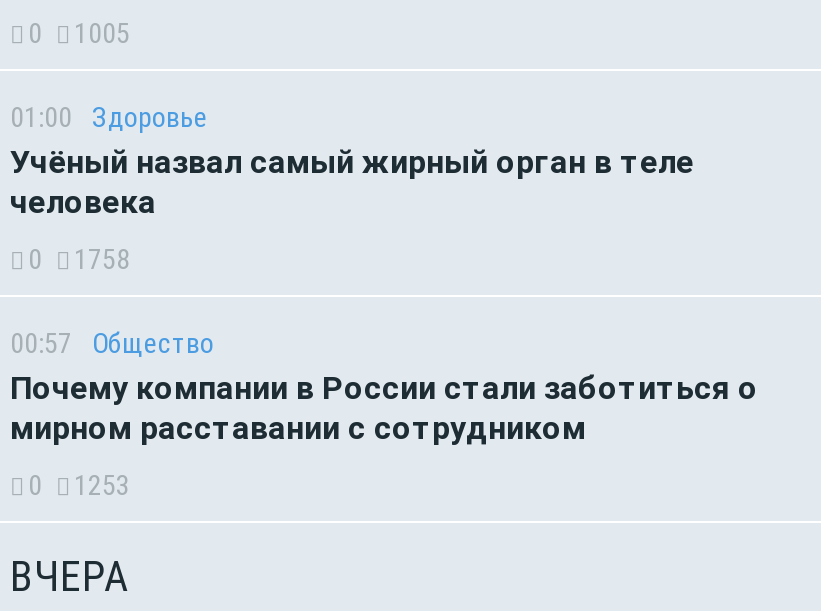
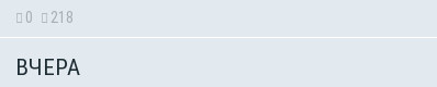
[10,17,758,501] 1005 | 01:00 | Здоровье | Учёный назвал самый жирный орган в теле | человека | 0 | 1758 | 00:57 | Общество | Почему компании в России стали заботиться о | мирном расставании с сотрудником | 0 | 1253 -> [51,9,74,27] 218

